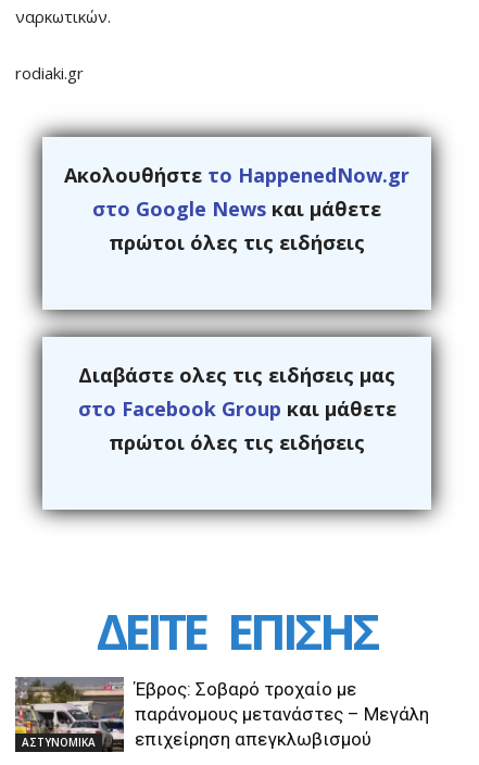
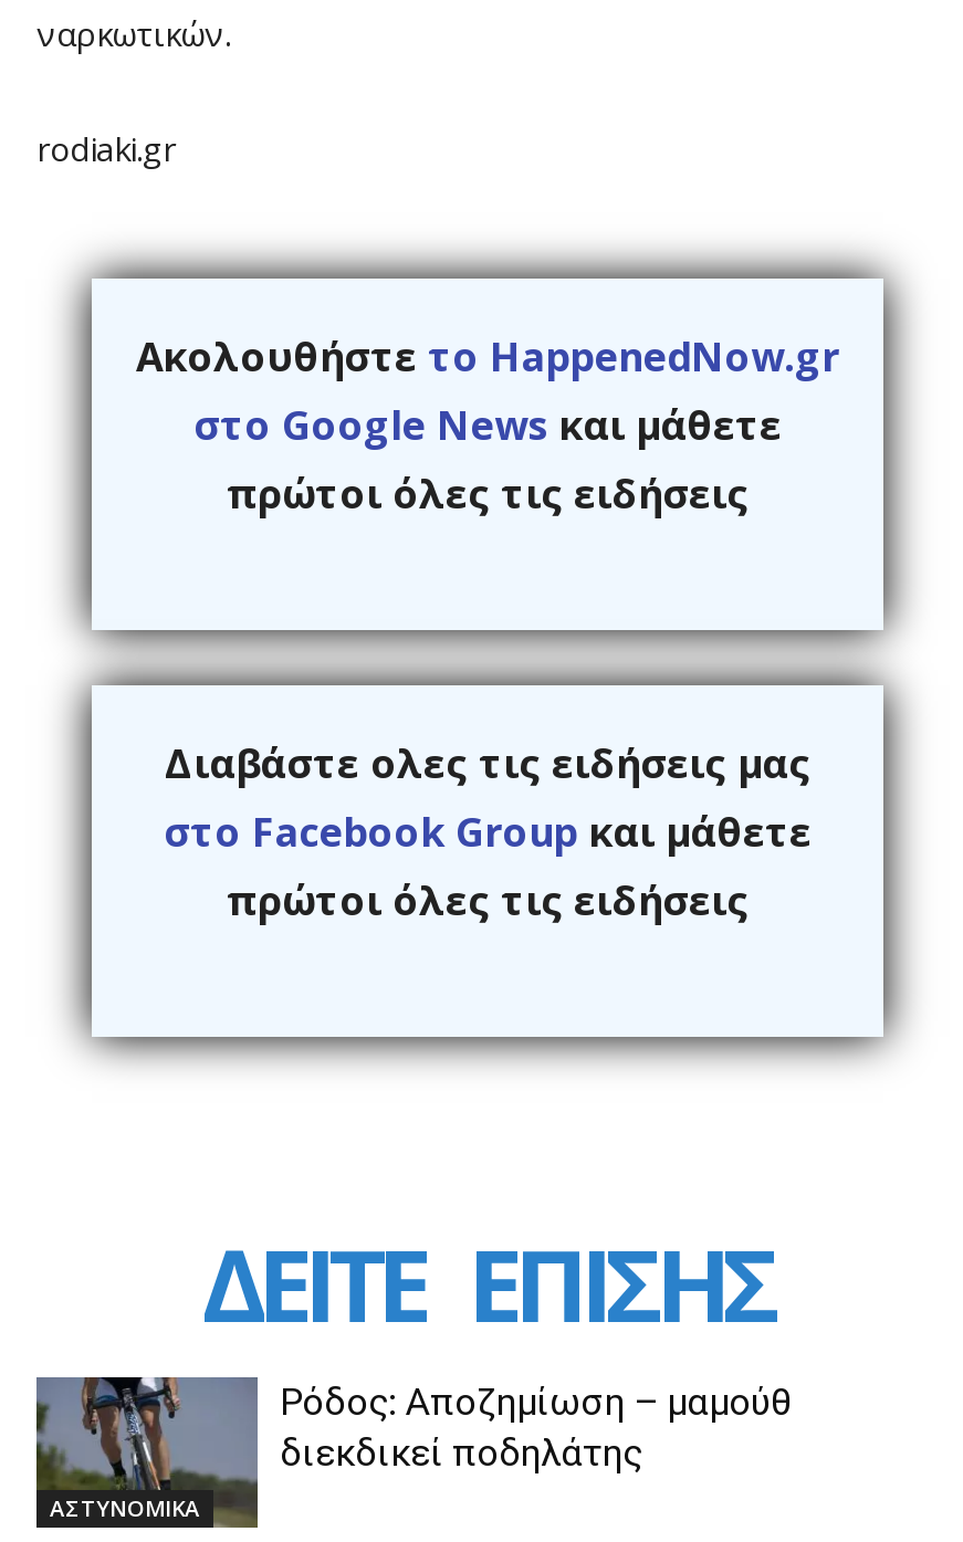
[14,677,429,753] [image] | Έβρος: Σοβαρό τροχαίο με | παράνομους μετανάστες – Μεγάλη | επιχείρηση απεγκλωβισμού -> [34,1376,793,1531] [image] | Ρόδος: Αποζημίωση – μαμούθ | διεκδικεί ποδηλάτης

